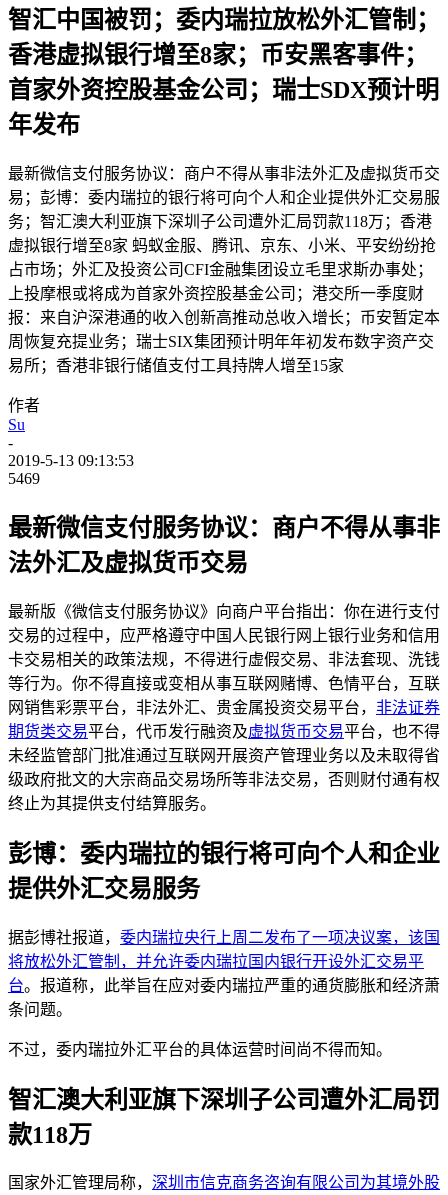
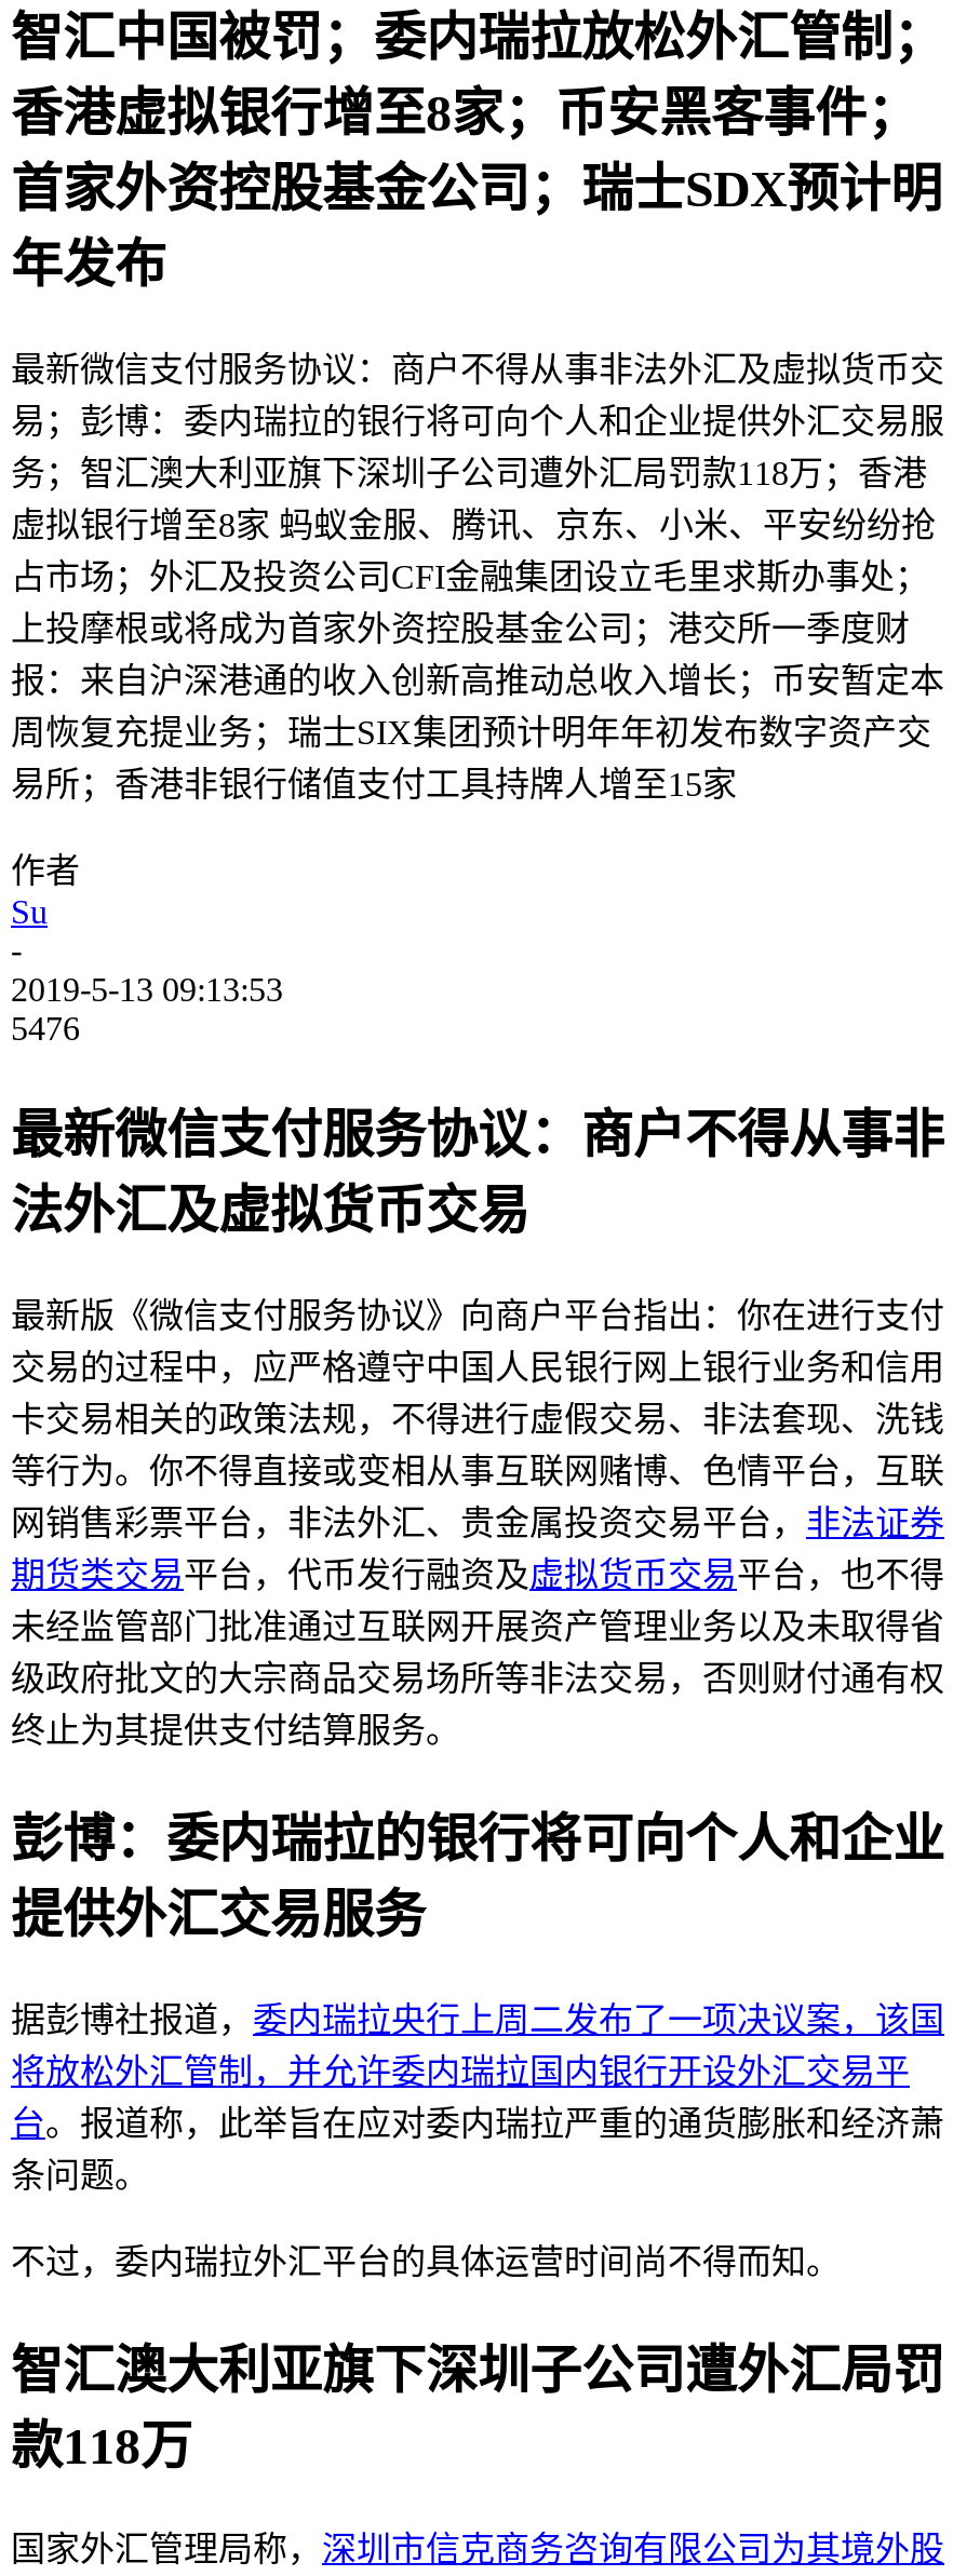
[8,470,40,487] 5469 -> [11,1010,80,1047] 5476

